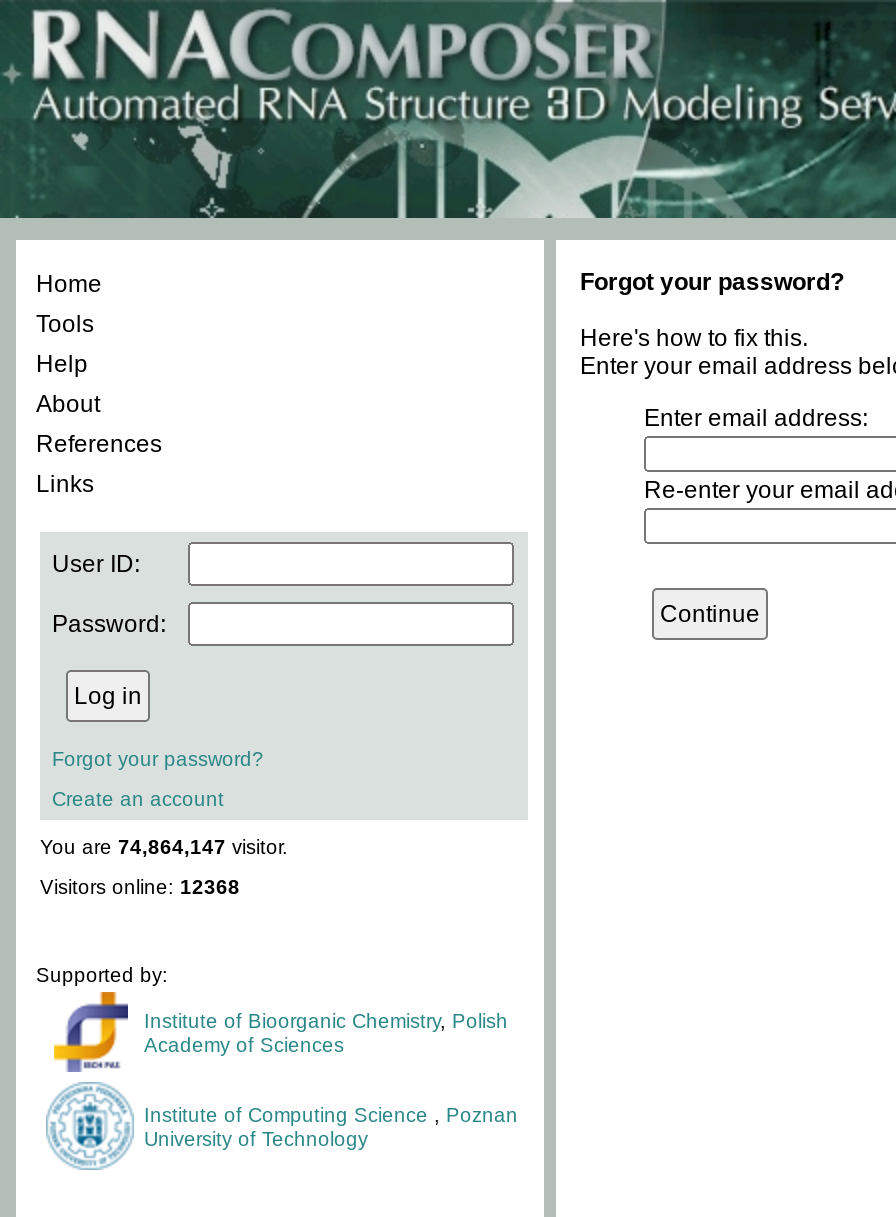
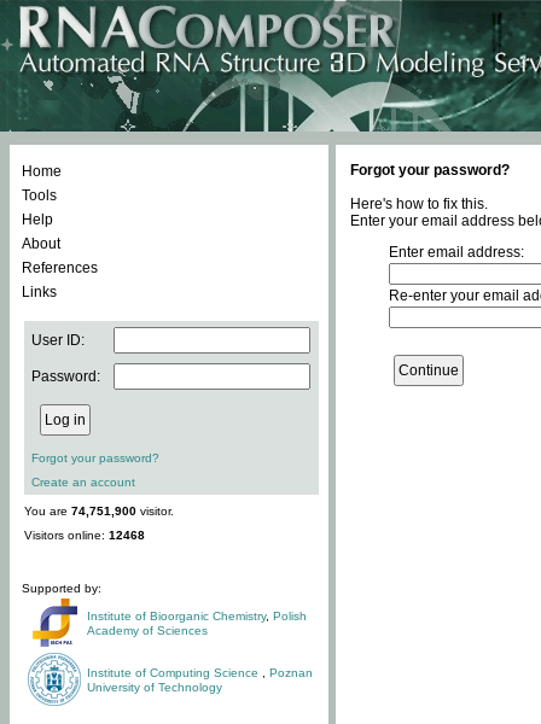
[40,836,288,858] You are 74,864,147 visitor. -> [24,504,174,518] You are 74,751,900 visitor.
[40,876,240,898] Visitors online: 12368 -> [24,529,145,542] Visitors online: 12468

